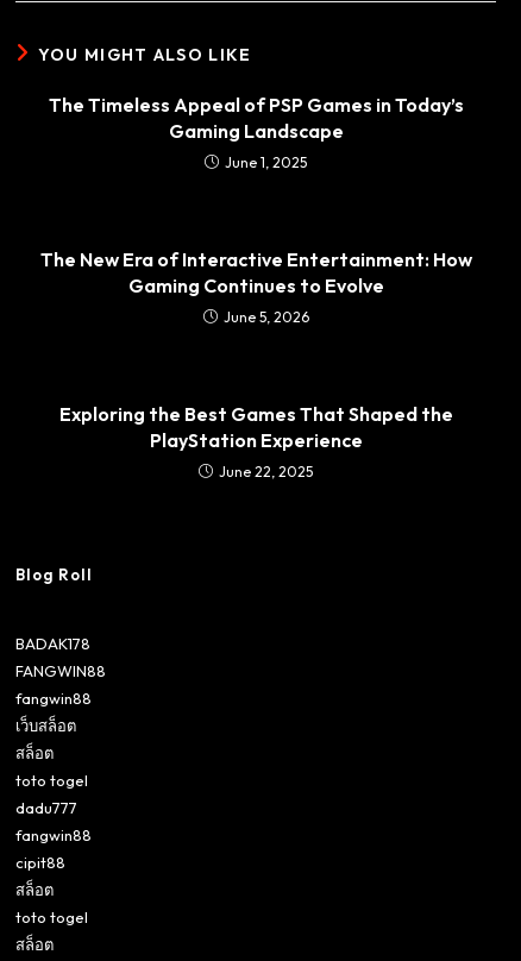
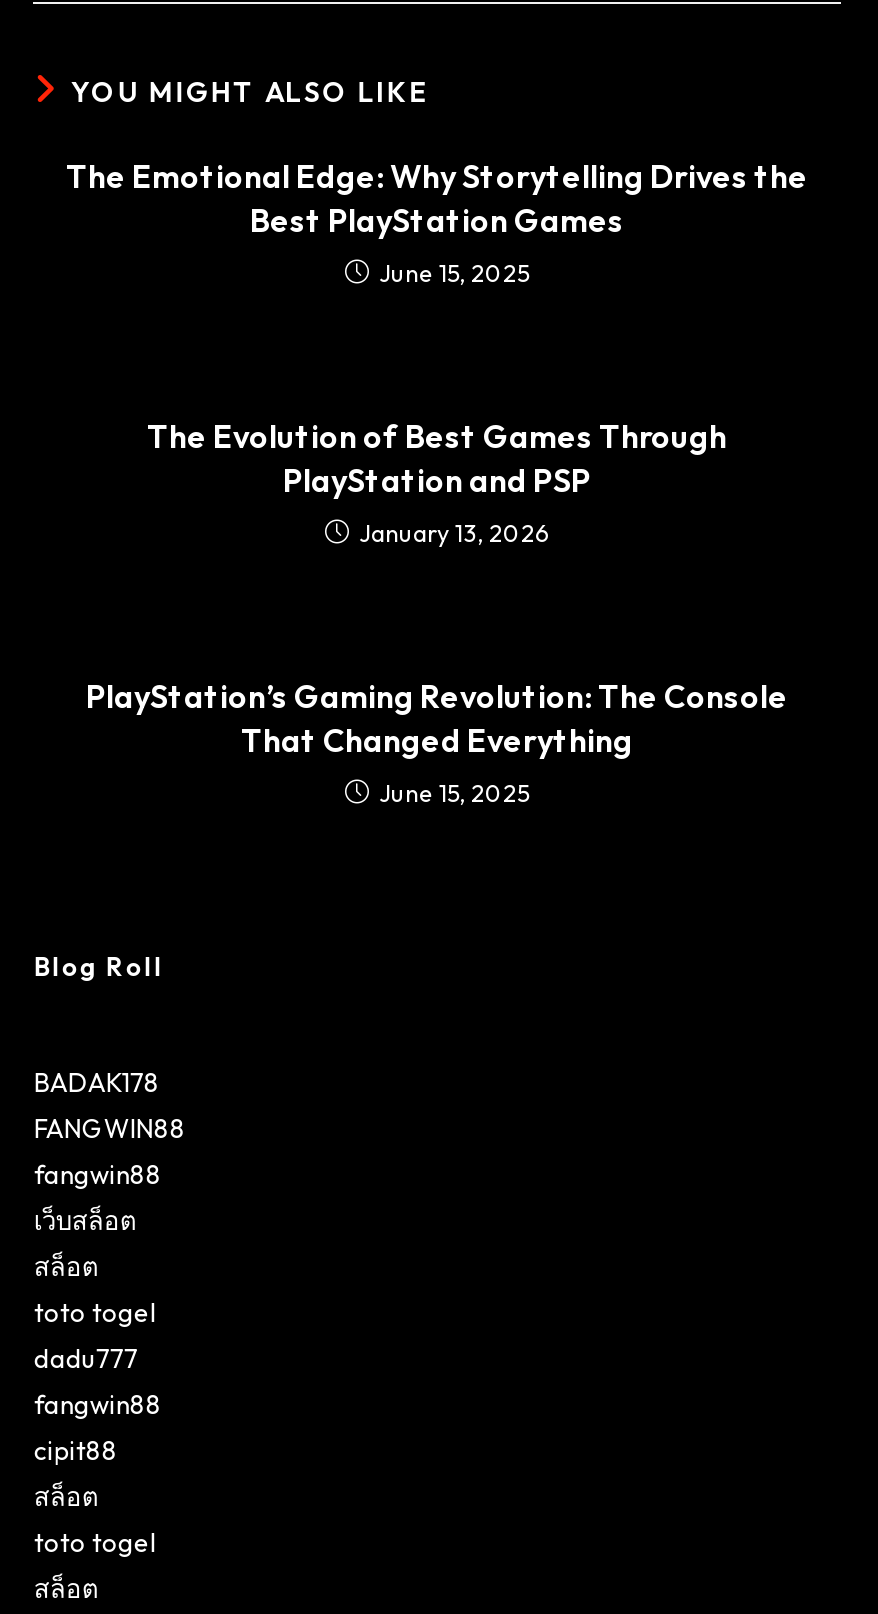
[48,93,463,172] The Timeless Appeal of PSP Games in Today’s | Gaming Landscape | June 1, 2025 -> [66,157,808,289] The Emotional Edge: Why Storytelling Drives the | Best PlayStation Games | June 15, 2025
[40,248,472,326] The New Era of Interactive Entertainment: How | Gaming Continues to Evolve | June 5, 2026 -> [147,417,727,549] The Evolution of Best Games Through | PlayStation and PSP | January 13, 2026
[59,402,453,481] Exploring the Best Games That Shaped the | PlayStation Experience | June 22, 2025 -> [86,677,788,809] PlayStation’s Gaming Revolution: The Console | That Changed Everything | June 15, 2025

